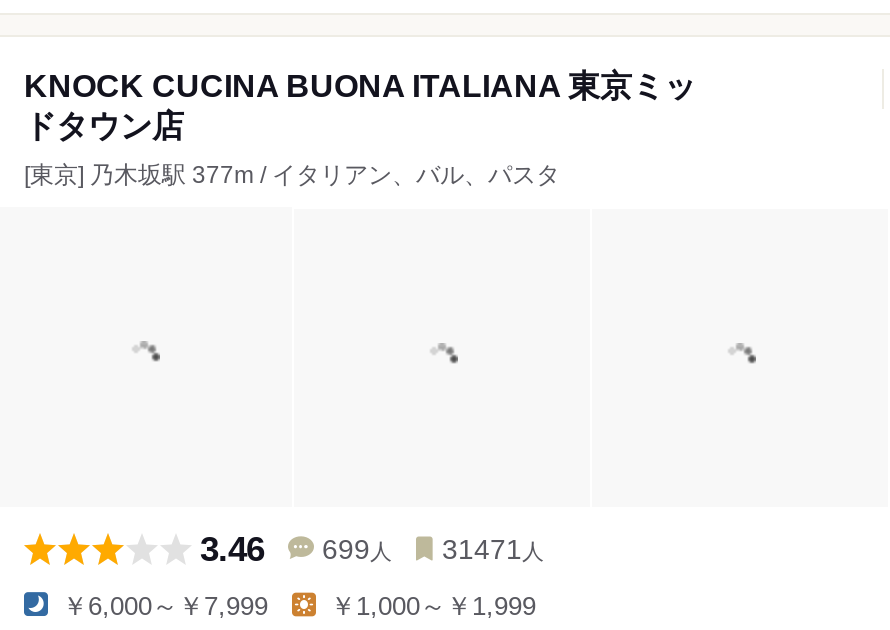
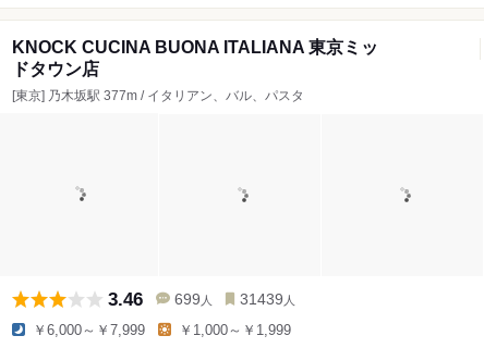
[200,529,544,569] 3.46 699人 31471人 -> [108,288,295,310] 3.46 699人 31439人

